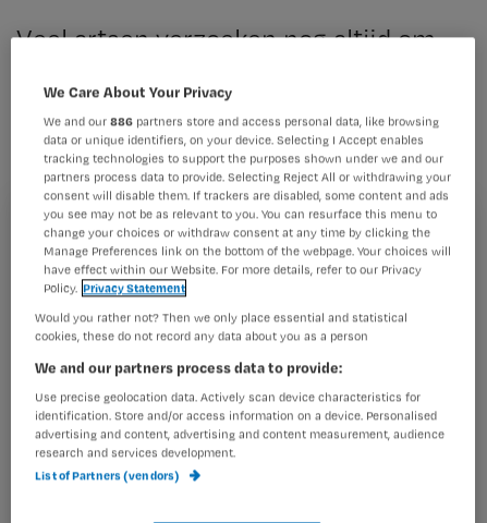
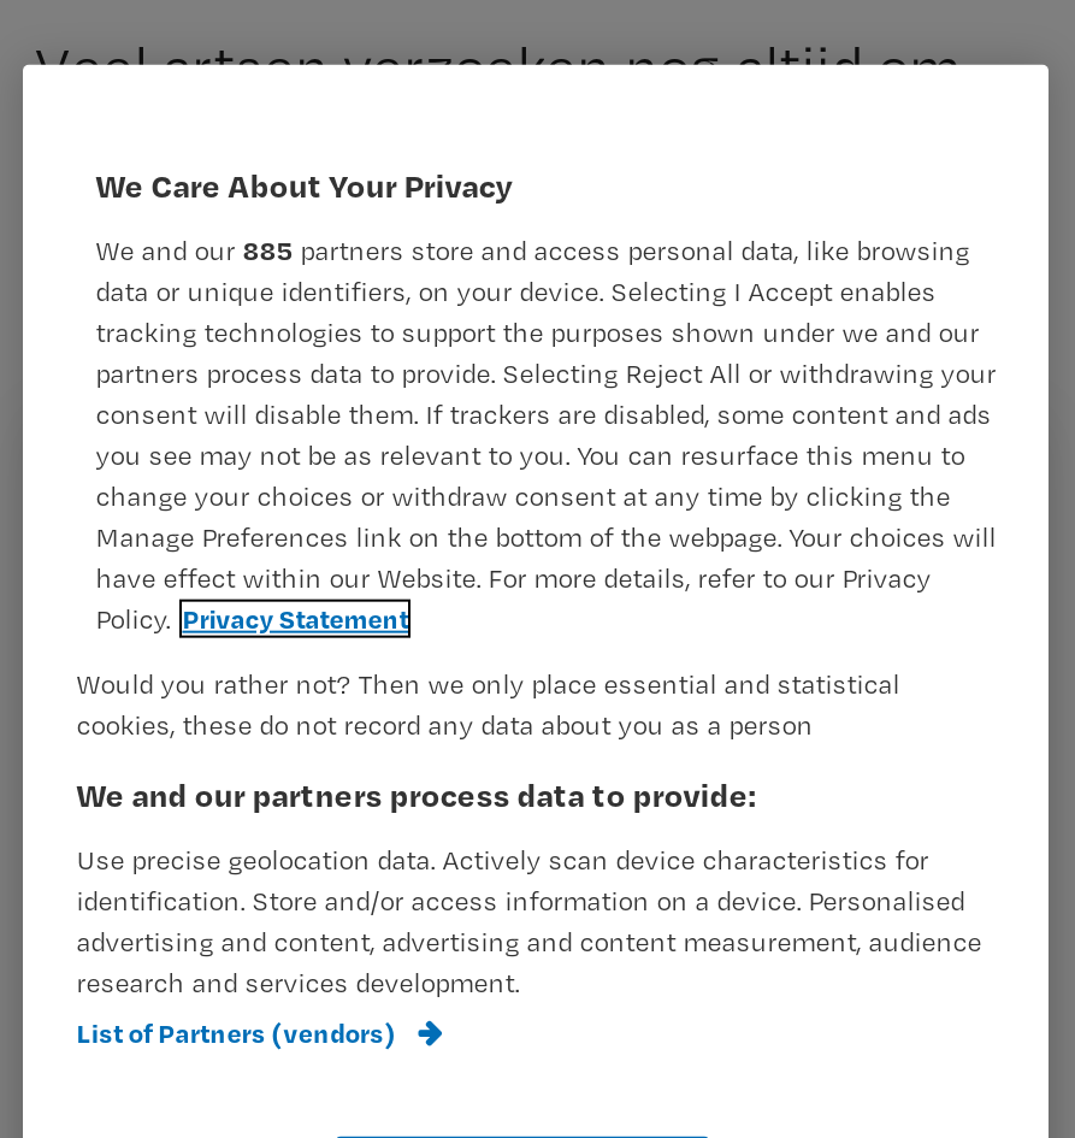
[44,114,439,129] We and our 886 partners store and access personal data, like browsing -> [96,233,970,267] We and our 885 partners store and access personal data, like browsing

